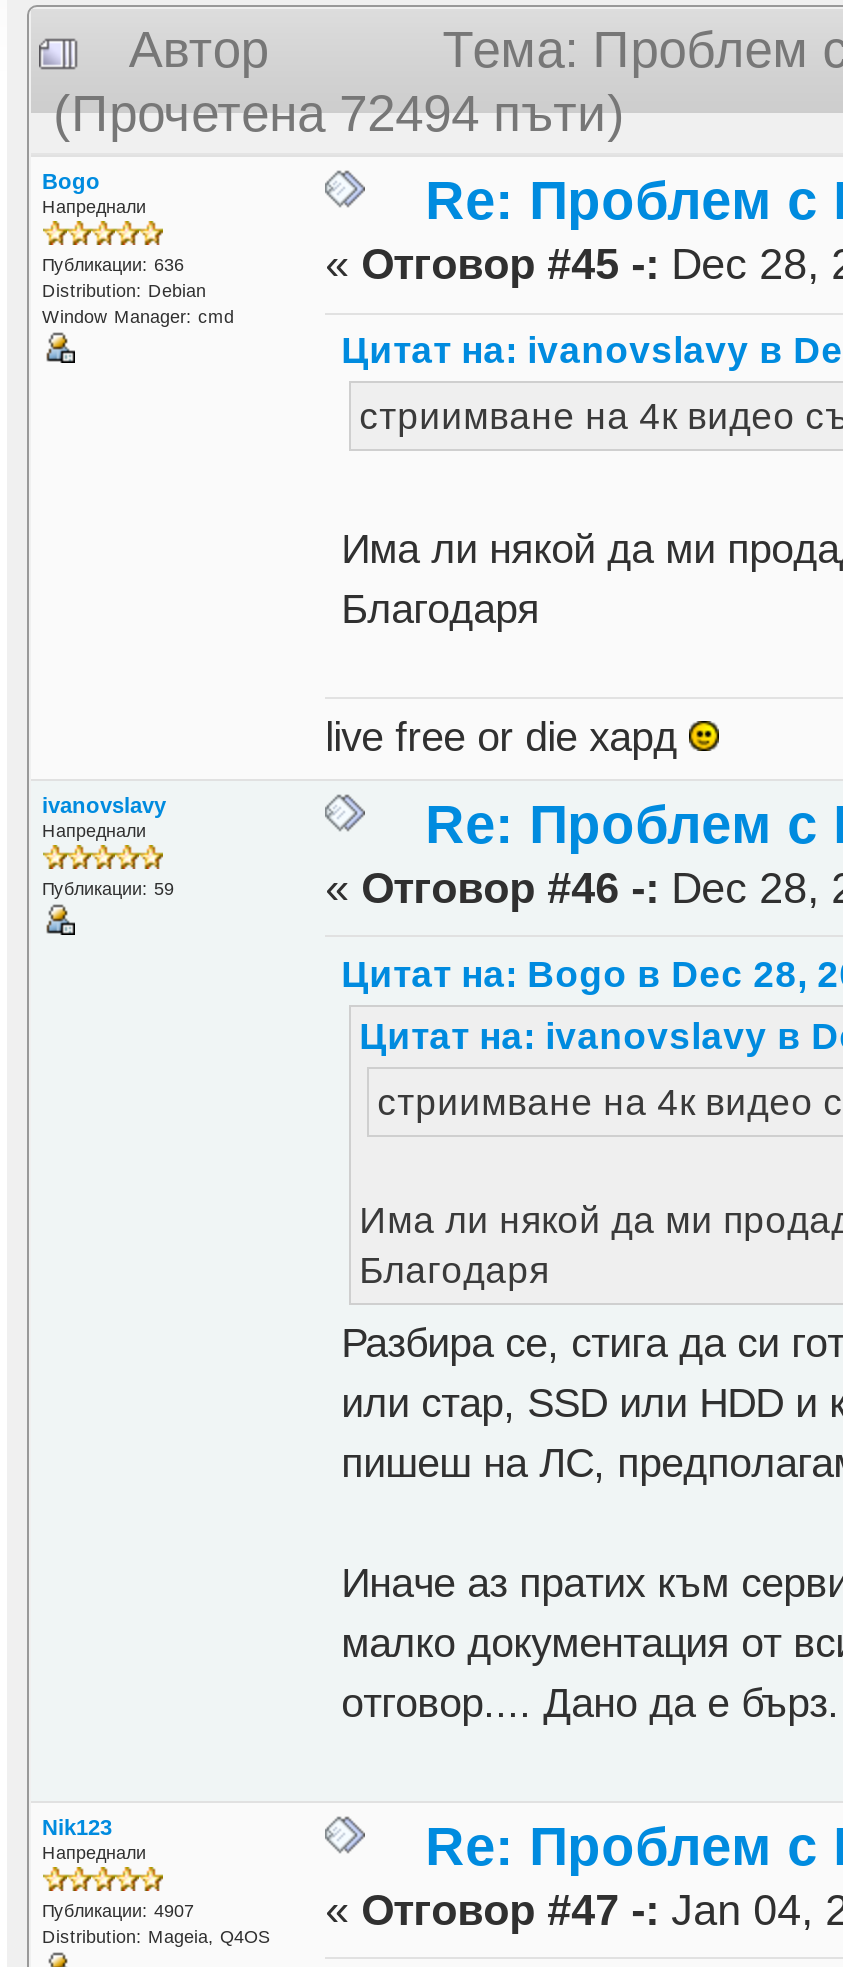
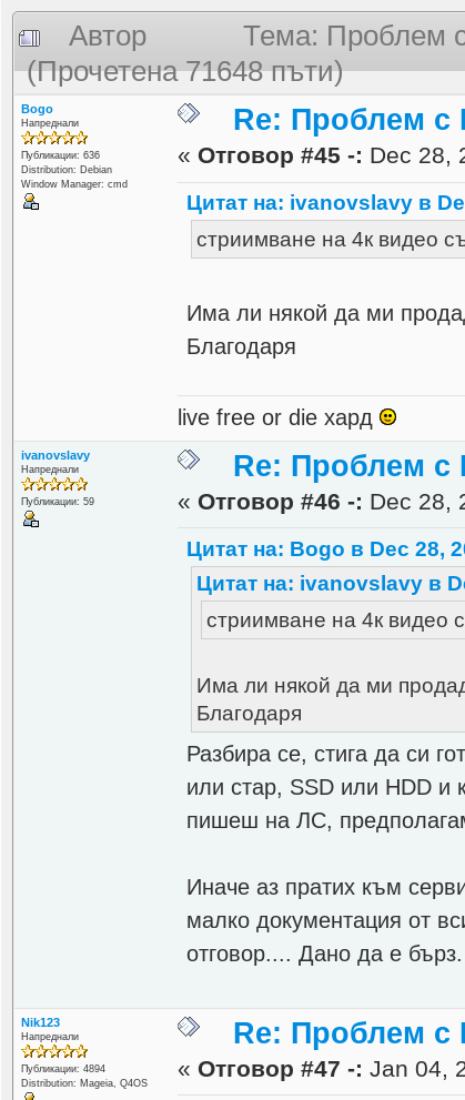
[39,85,625,141] (Прочетена 72494 пъти) -> [19,56,344,87] (Прочетена 71648 пъти)
[42,1900,194,1920] Публикации: 4907 -> [21,1063,105,1074] Публикации: 4894

